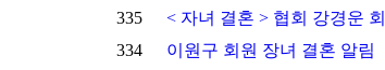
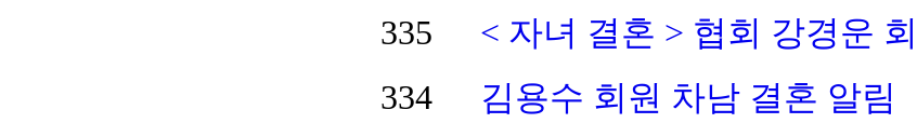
[166,41,375,59] 이원구 회원 장녀 결혼 알림 -> [480,79,896,115] 김용수 회원 차남 결혼 알림

